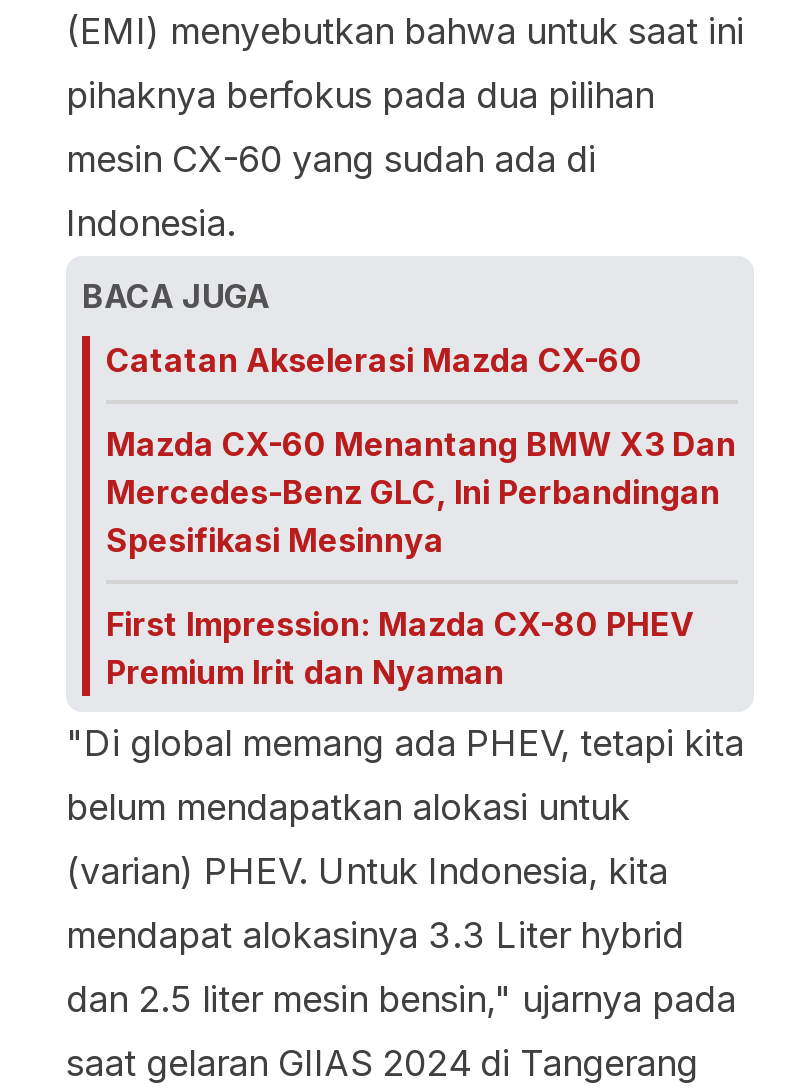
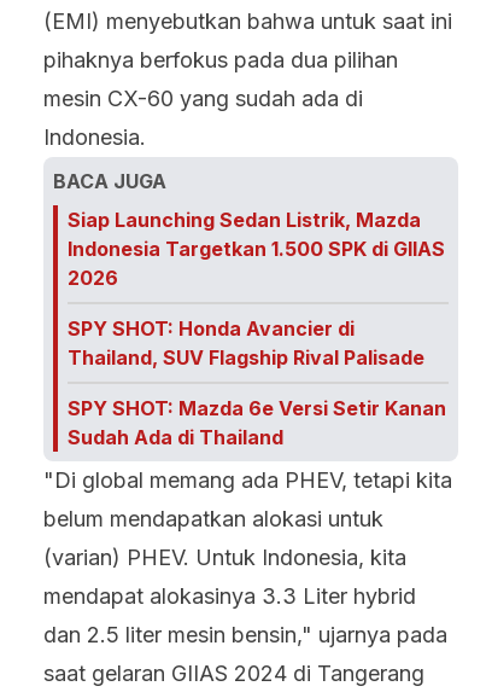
[106,339,642,379] Catatan Akselerasi Mazda CX-60 -> [68,207,445,290] Siap Launching Sedan Listrik, Mazda | Indonesia Targetkan 1.500 SPK di GIIAS | 2026
[106,423,736,559] Mazda CX-60 Menantang BMW X3 Dan | Mercedes-Benz GLC, Ini Perbandingan | Spesifikasi Mesinnya -> [68,316,424,369] SPY SHOT: Honda Avancier di | Thailand, SUV Flagship Rival Palisade
[106,603,694,691] First Impression: Mazda CX-80 PHEV | Premium Irit dan Nyaman -> [68,396,446,449] SPY SHOT: Mazda 6e Versi Setir Kanan | Sudah Ada di Thailand

